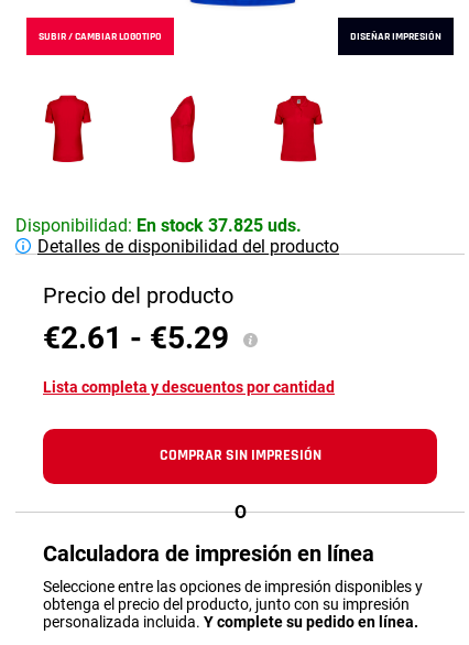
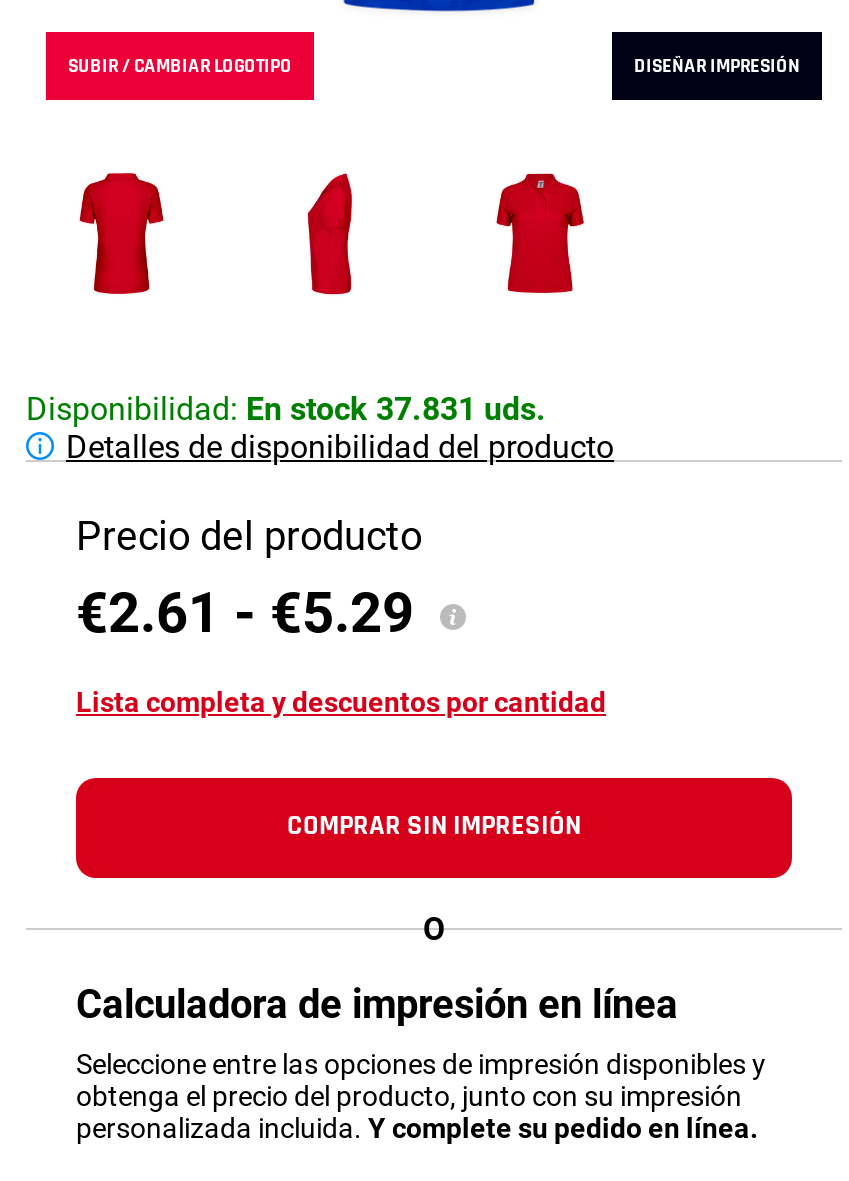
[15,214,302,235] Disponibilidad: En stock 37.825 uds. -> [26,389,546,427] Disponibilidad: En stock 37.831 uds.

